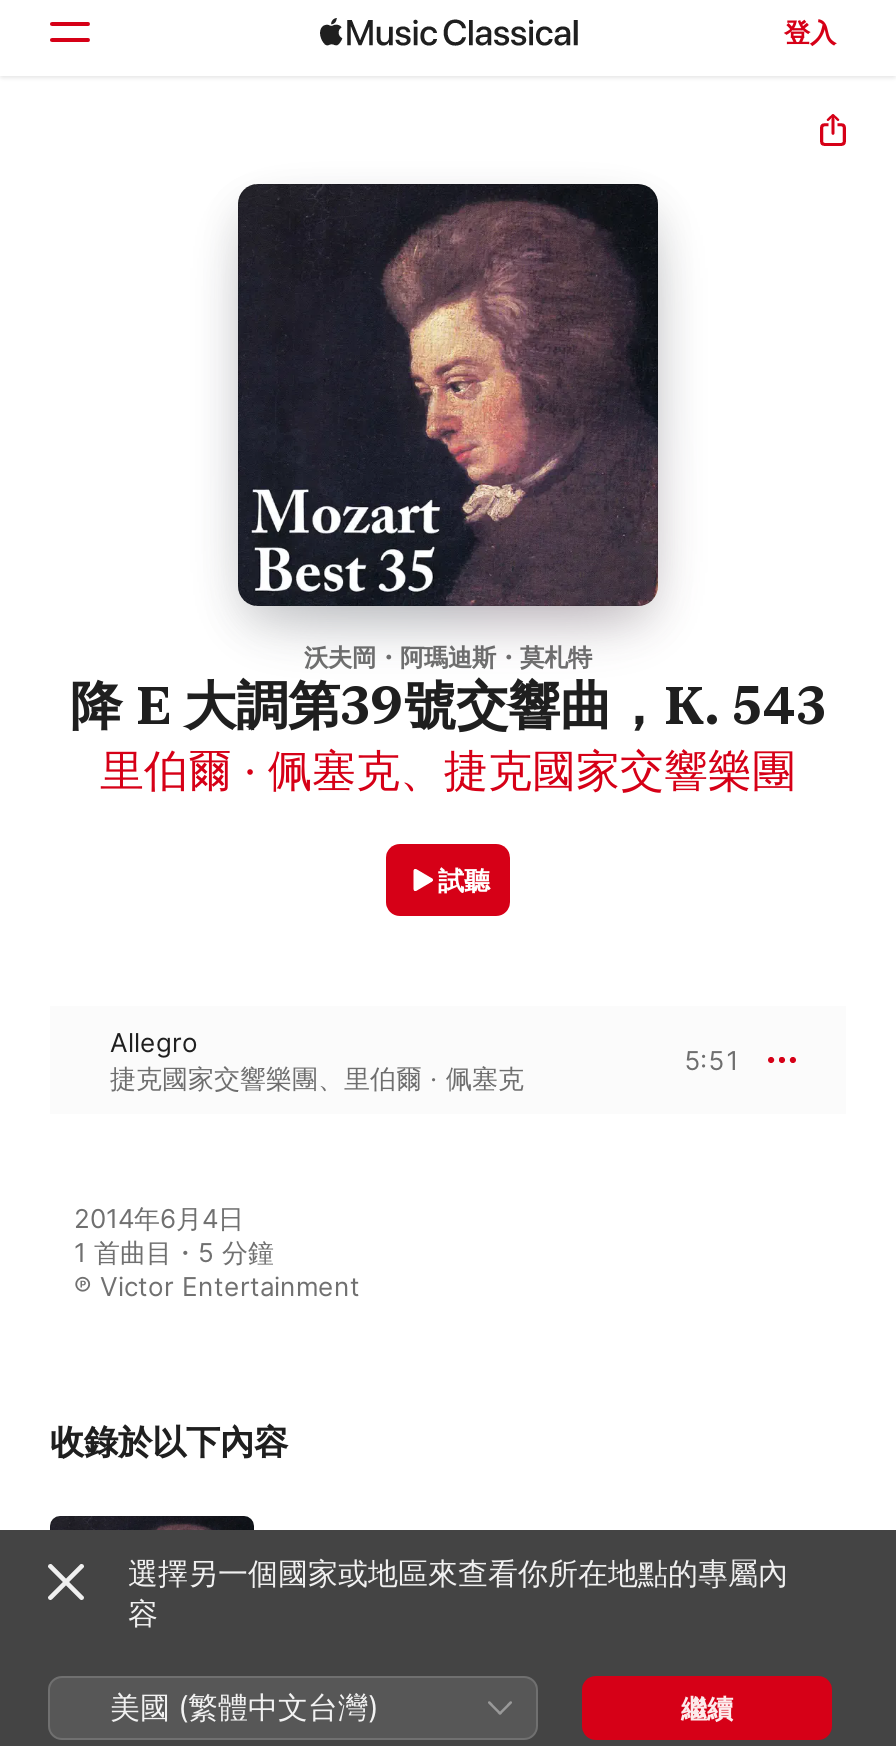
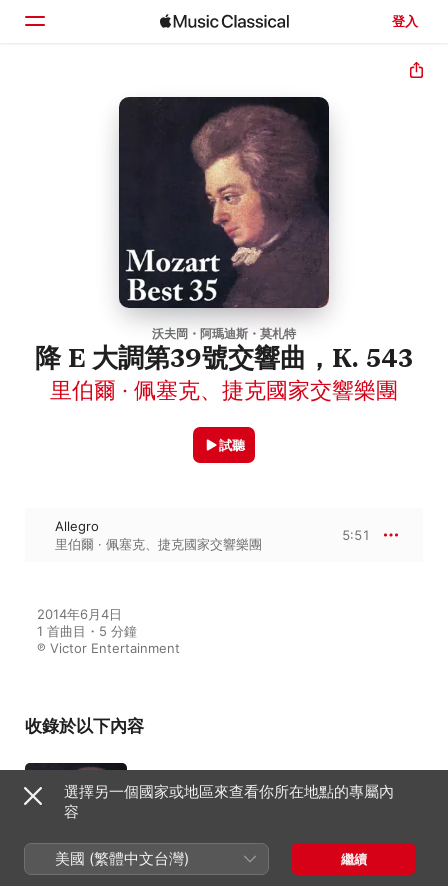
[110,1062,524,1094] 捷克國家交響樂團、里伯爾 · 佩塞克 -> [55,536,262,552] 里伯爾 · 佩塞克、捷克國家交響樂團

